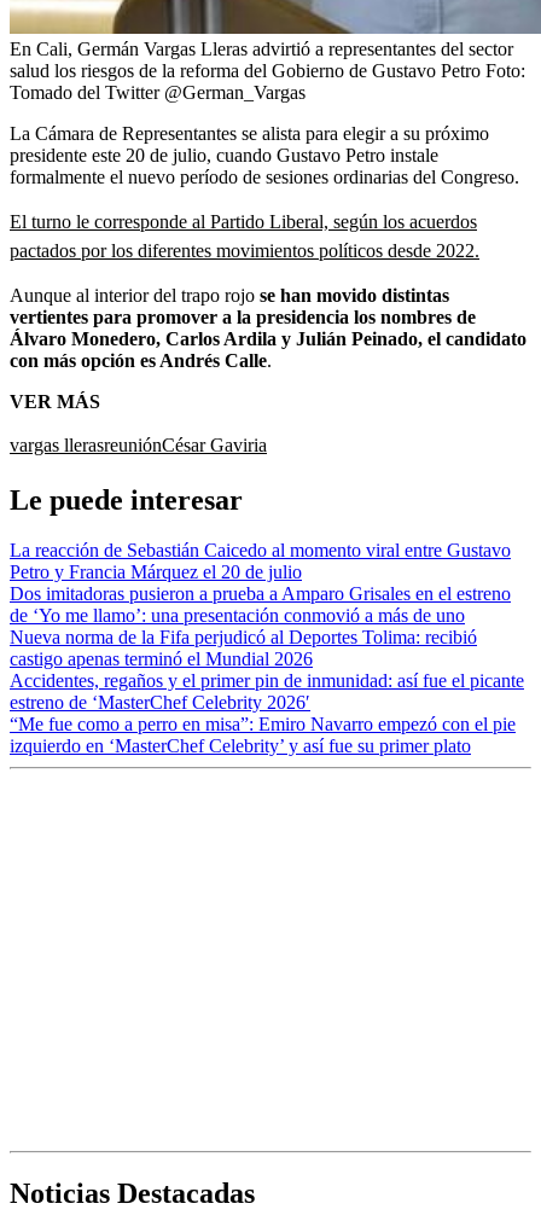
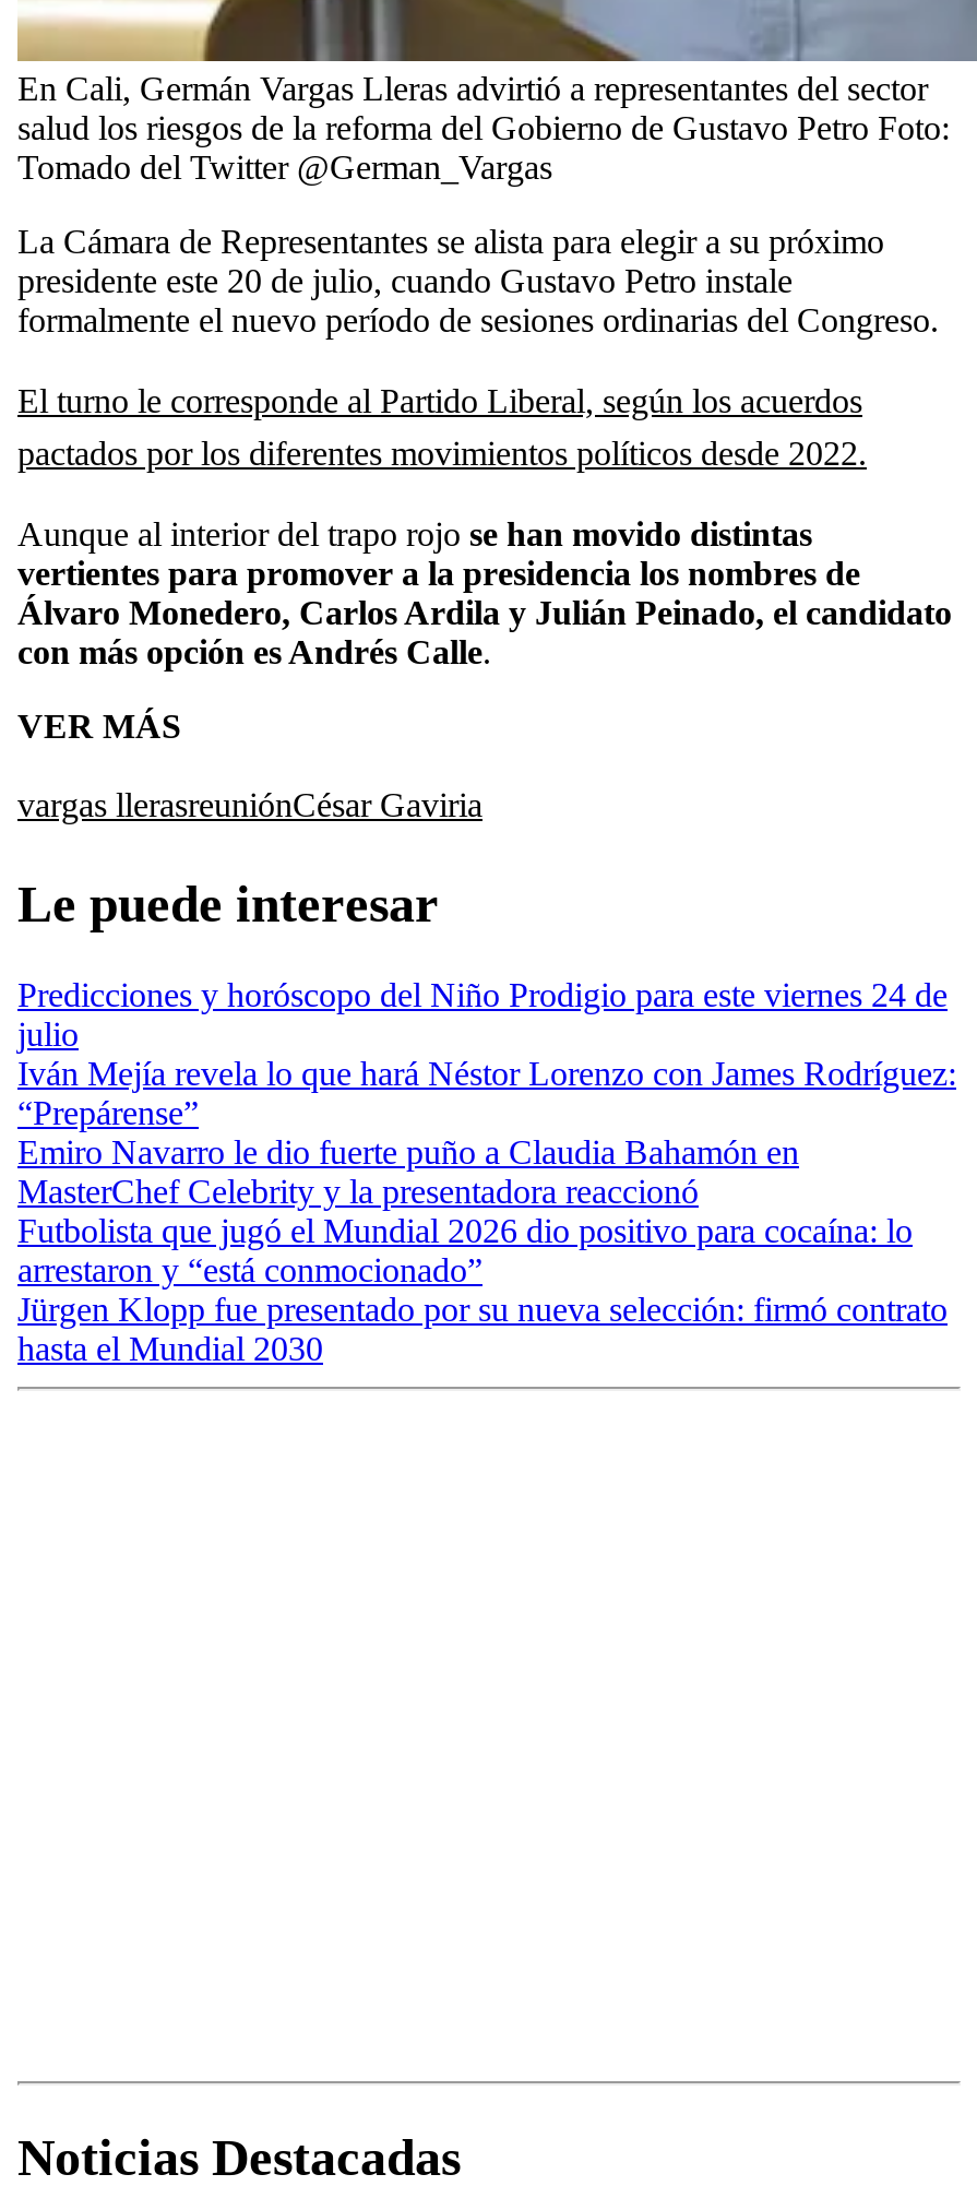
[10,540,524,757] La reacción de Sebastián Caicedo al momento viral entre Gustavo | Petro y Francia Márquez el 20 de julio | Dos imitadoras pusieron a prueba a Amparo Grisales en el estreno | de ‘Yo me llamo’: una presentación conmovió a más de uno | Nueva norma de la Fifa perjudicó al Deportes Tolima: recibió | castigo apenas terminó el Mundial 2026 | Accidentes, regaños y el primer pin de inmunidad: así fue el picante | estreno de ‘MasterChef Celebrity 2026′ | “Me fue como a perro en misa”: Emiro Navarro empezó con el pie | izquierdo en ‘MasterChef Celebrity’ y así fue su primer plato -> [17,977,956,1368] Predicciones y horóscopo del Niño Prodigio para este viernes 24 de | julio | Iván Mejía revela lo que hará Néstor Lorenzo con James Rodríguez: | “Prepárense” | Emiro Navarro le dio fuerte puño a Claudia Bahamón en | MasterChef Celebrity y la presentadora reaccionó | Futbolista que jugó el Mundial 2026 dio positivo para cocaína: lo | arrestaron y “está conmocionado” | Jürgen Klopp fue presentado por su nueva selección: firmó contrato | hasta el Mundial 2030

